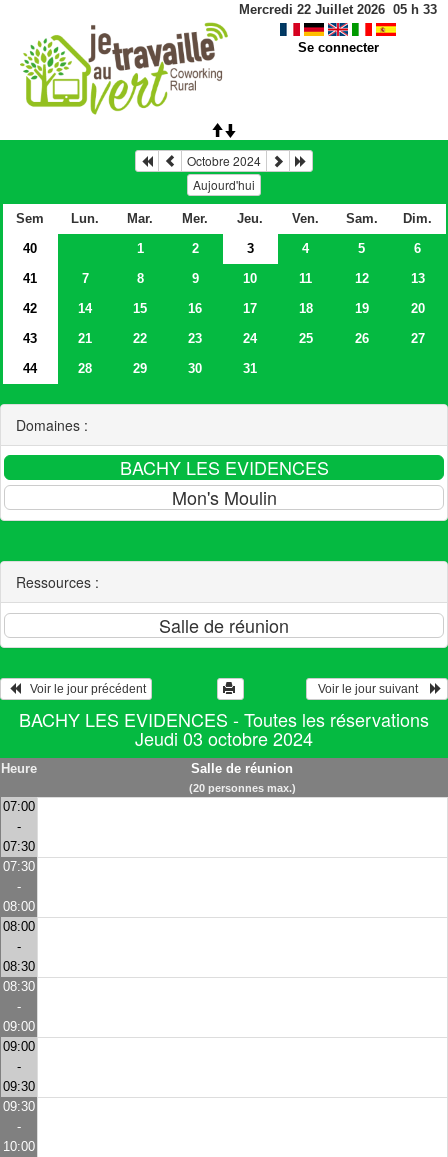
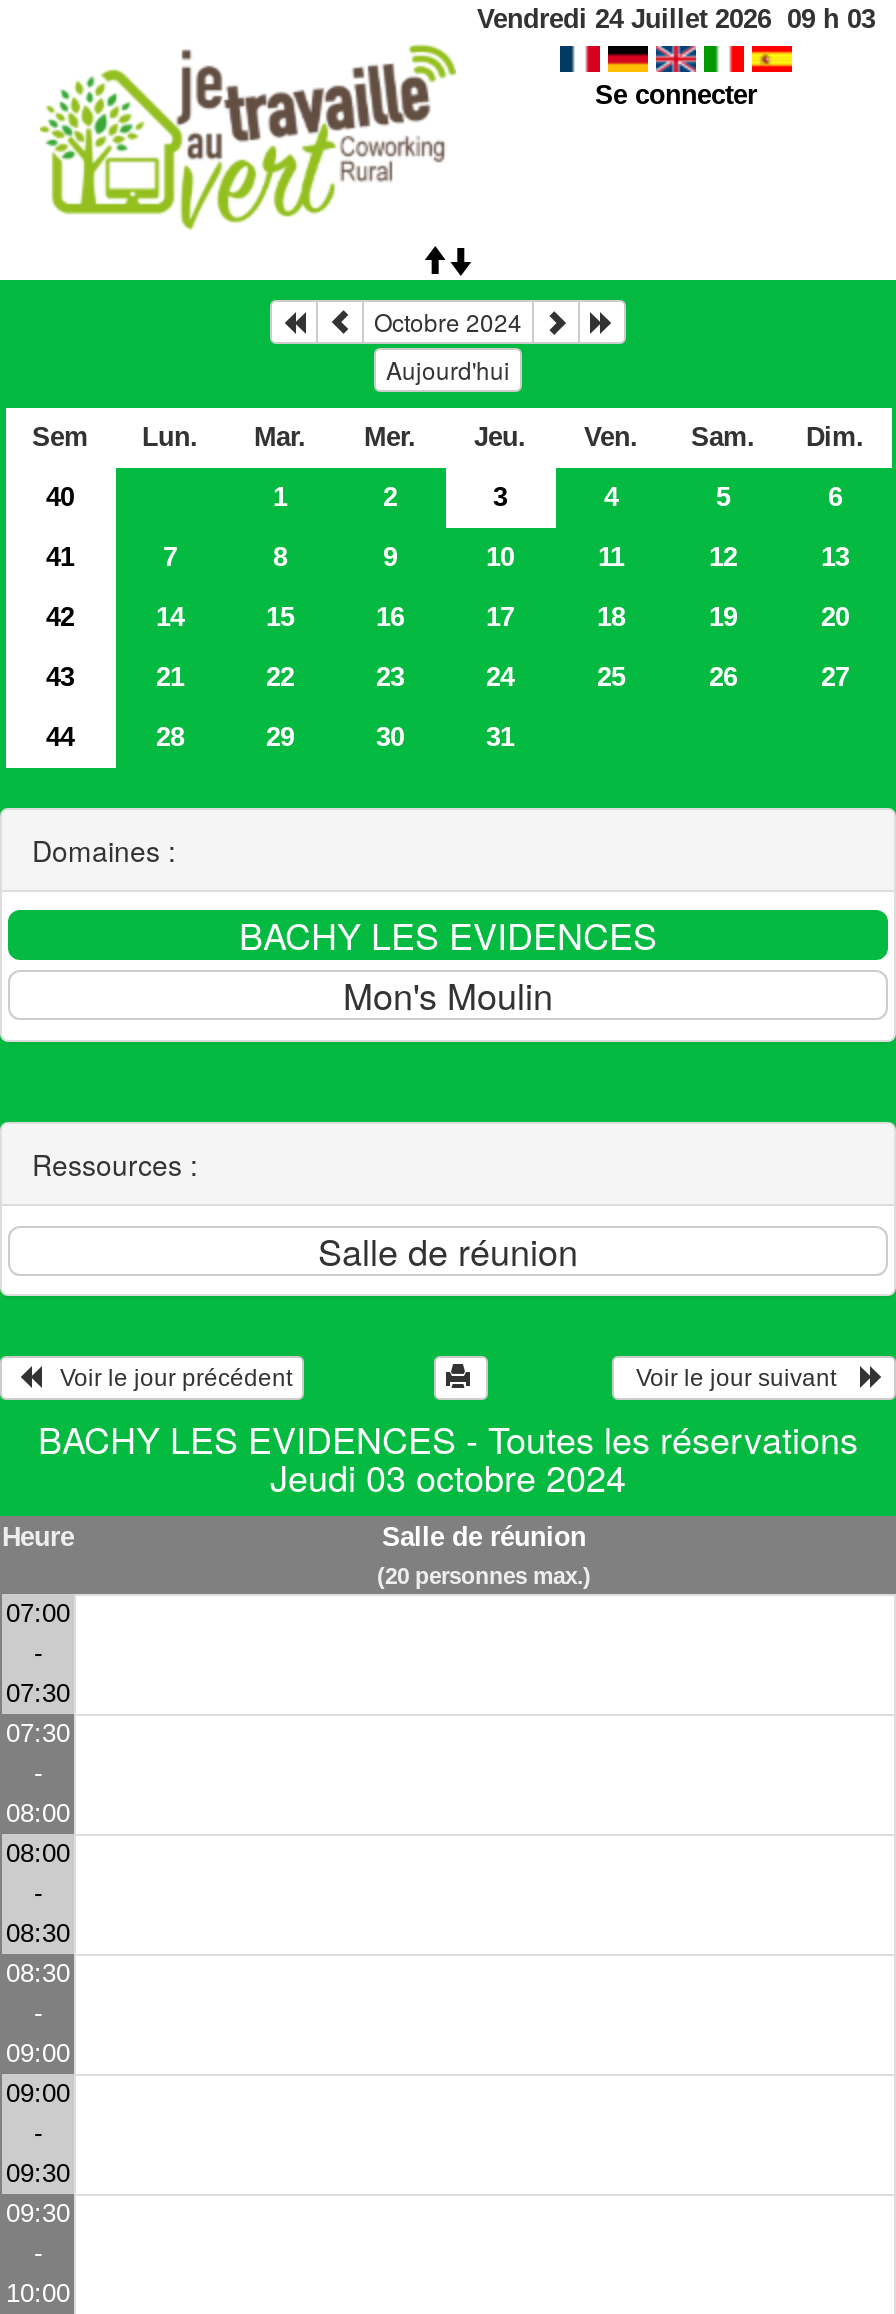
[239,2,437,17] Mercredi 22 Juillet 2026 05 h 33 -> [477,4,875,34] Vendredi 24 Juillet 2026 09 h 03

